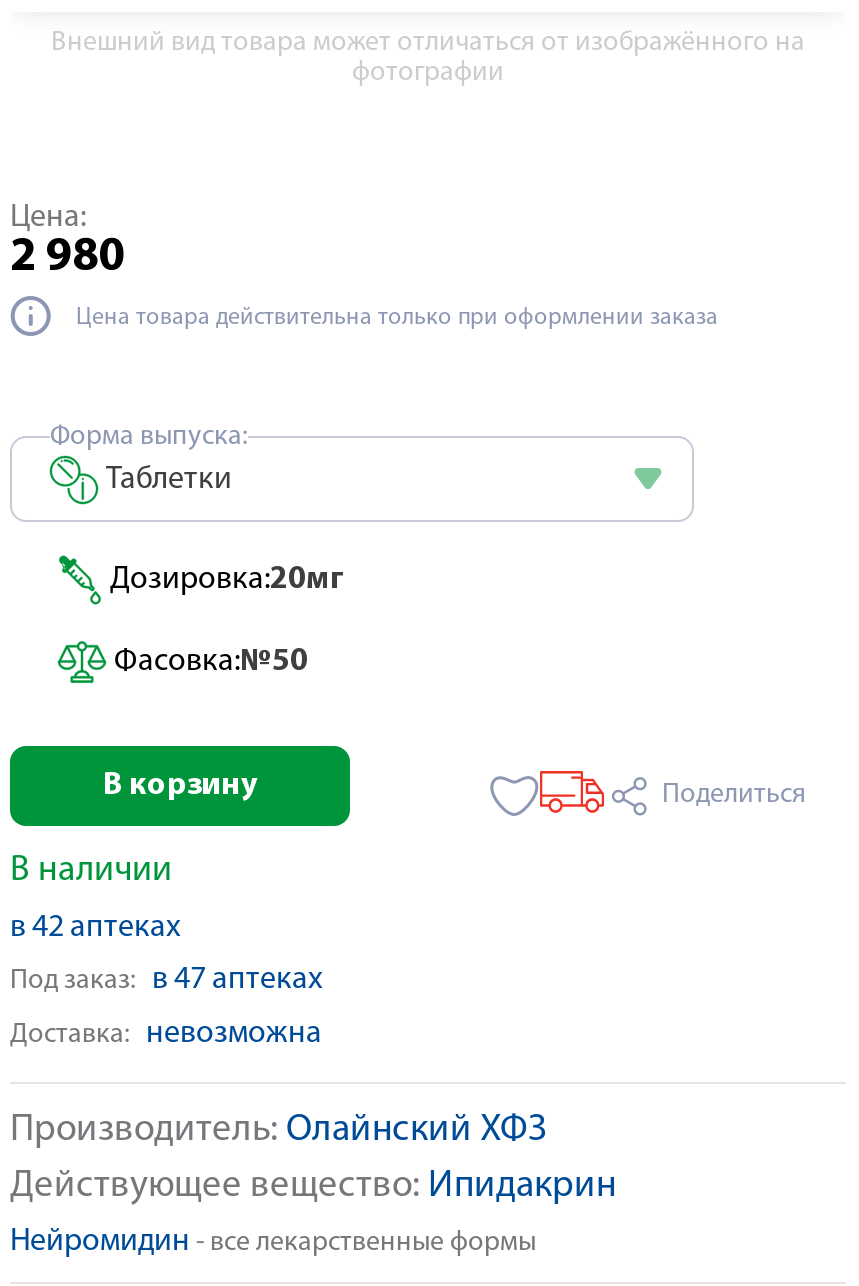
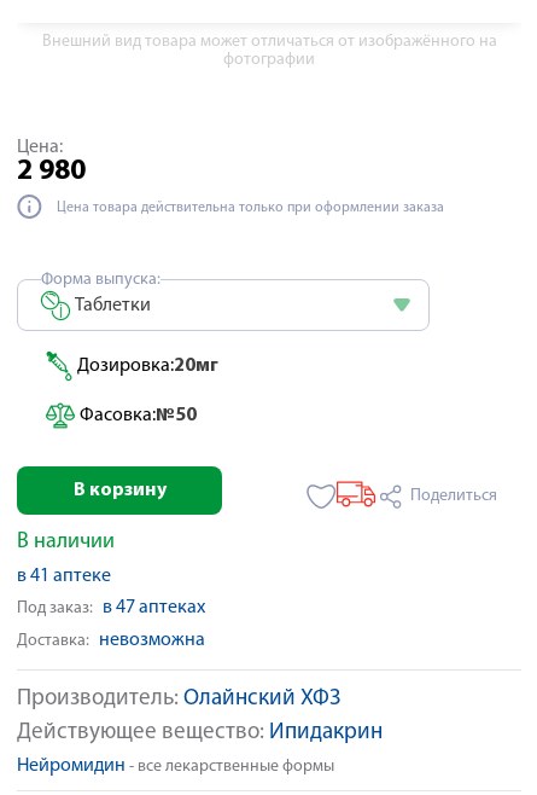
[10,912,180,944] в 42 аптеках -> [17,567,111,586] в 41 аптеке

